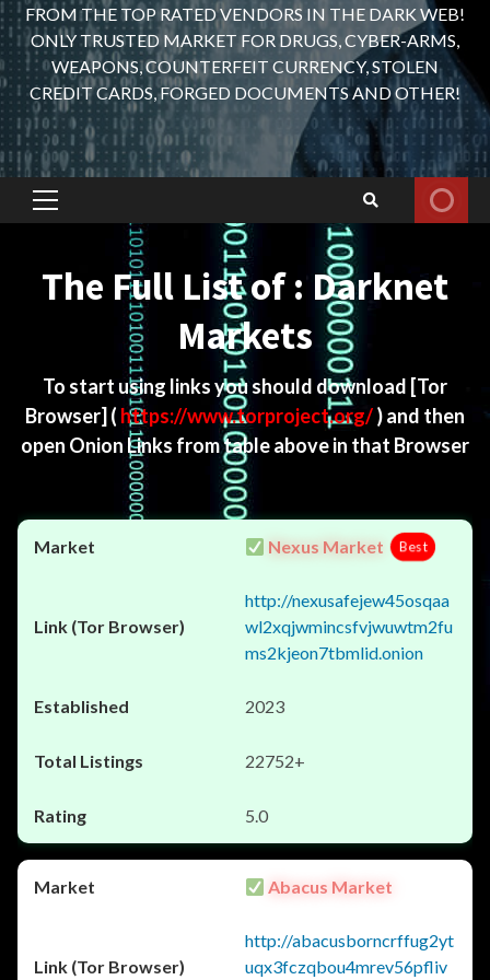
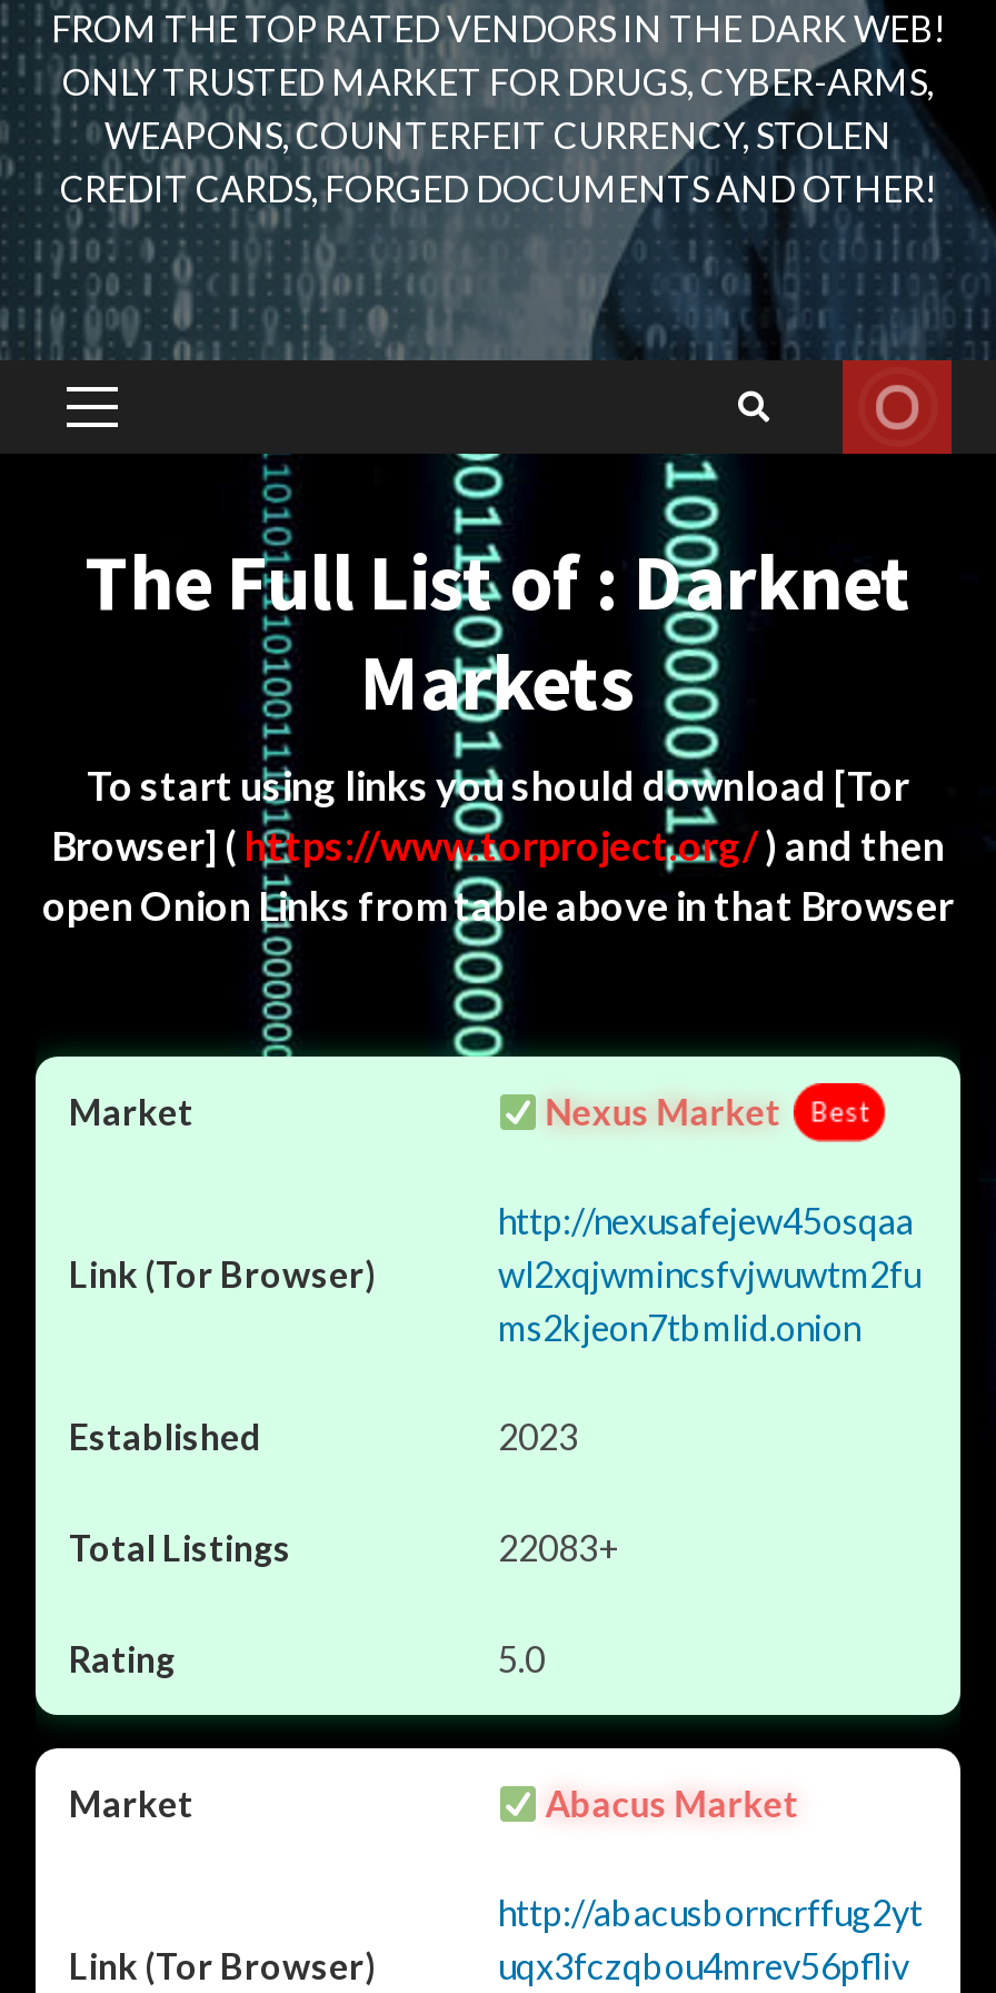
[245,750,305,771] 22752+ -> [498,1526,620,1568] 22083+

